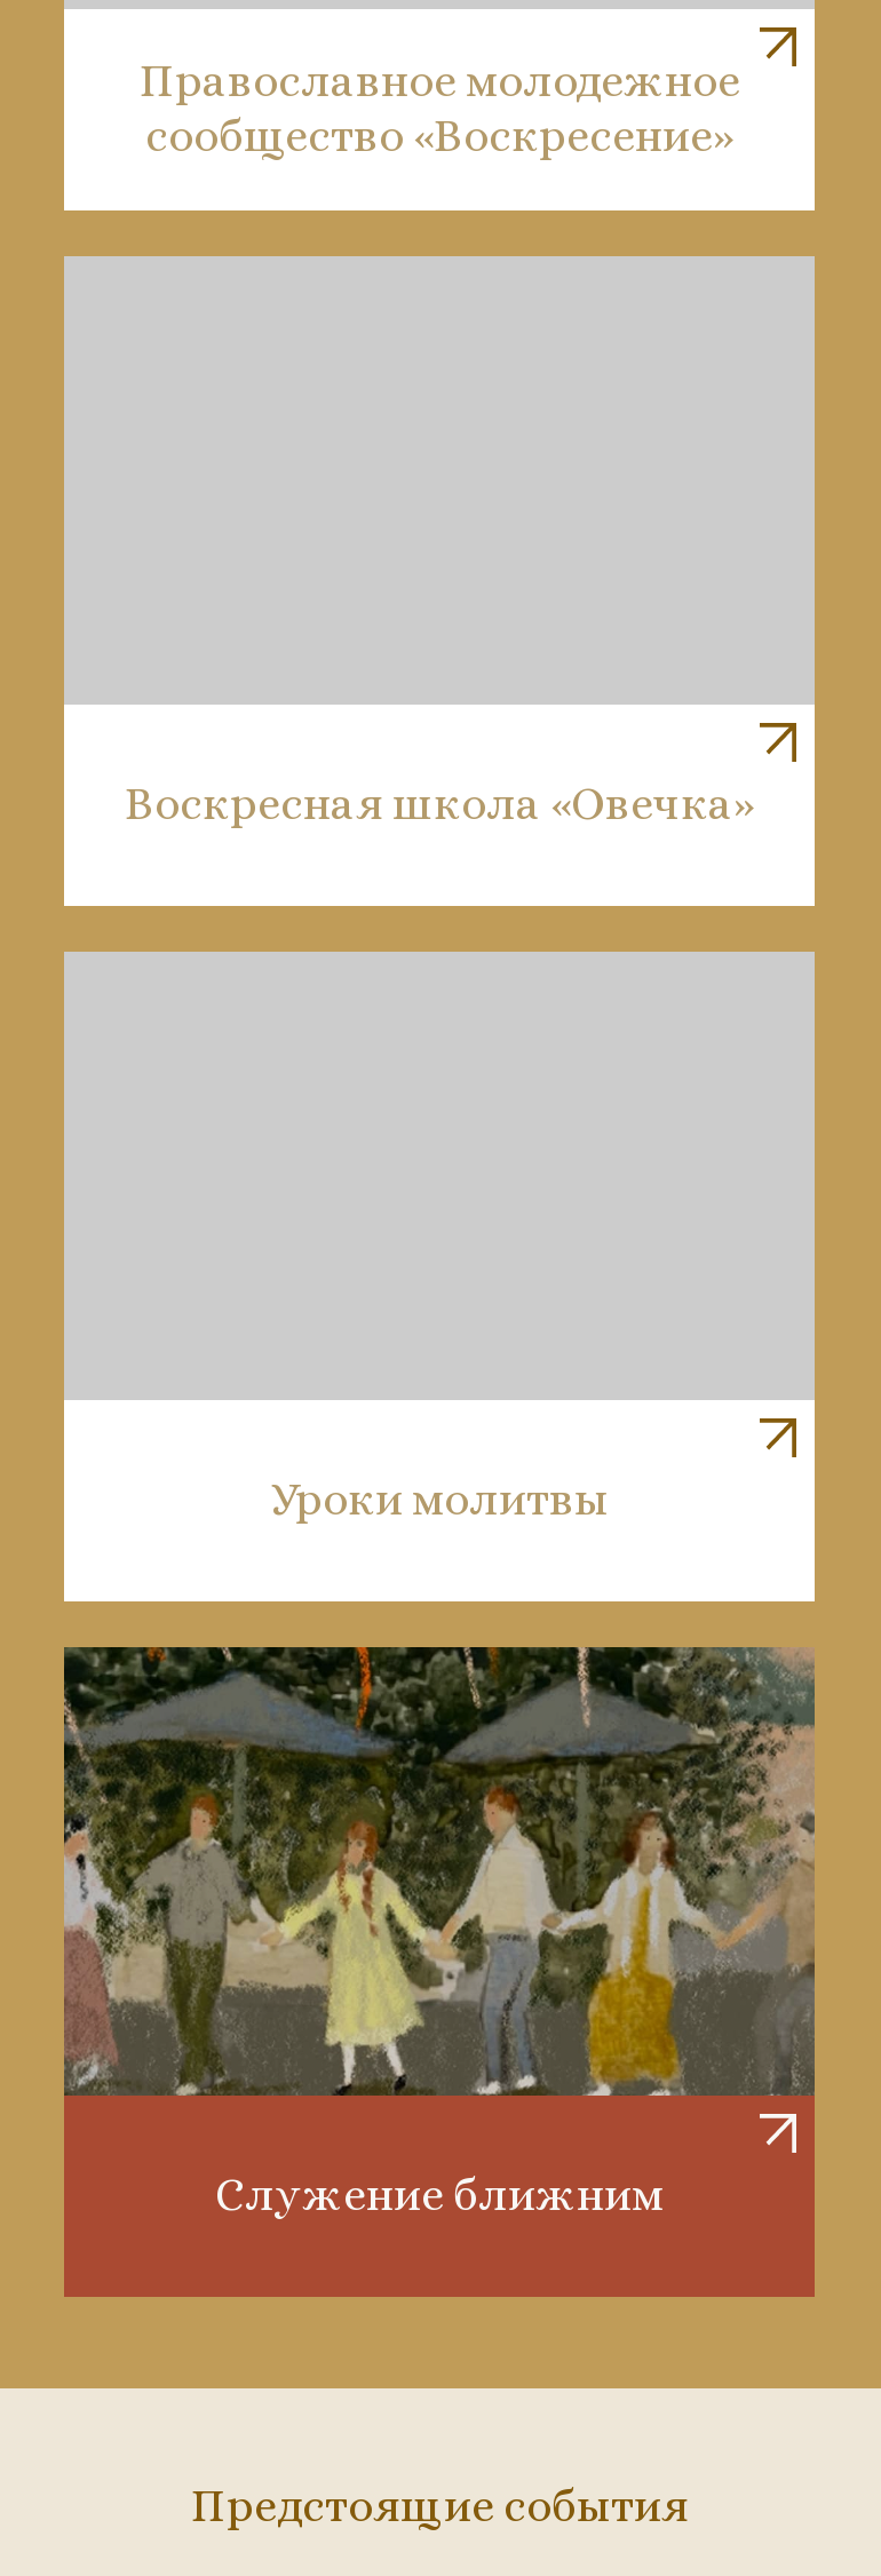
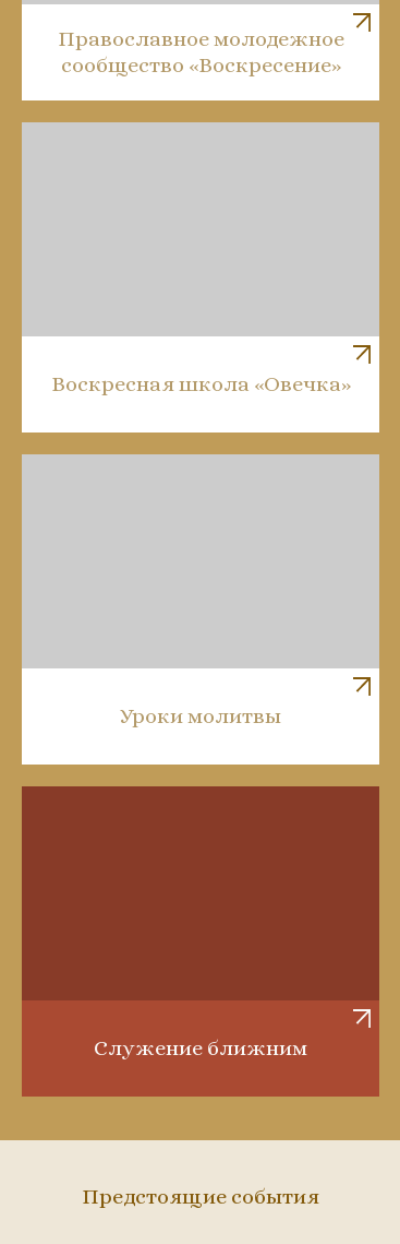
[62,1645,815,2098] [image] -> none

